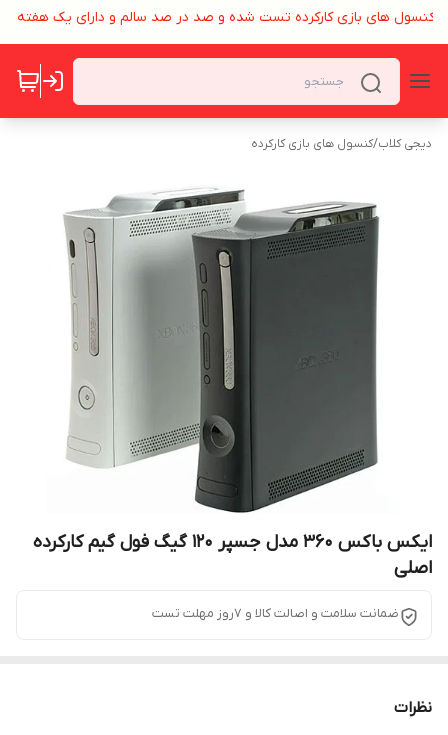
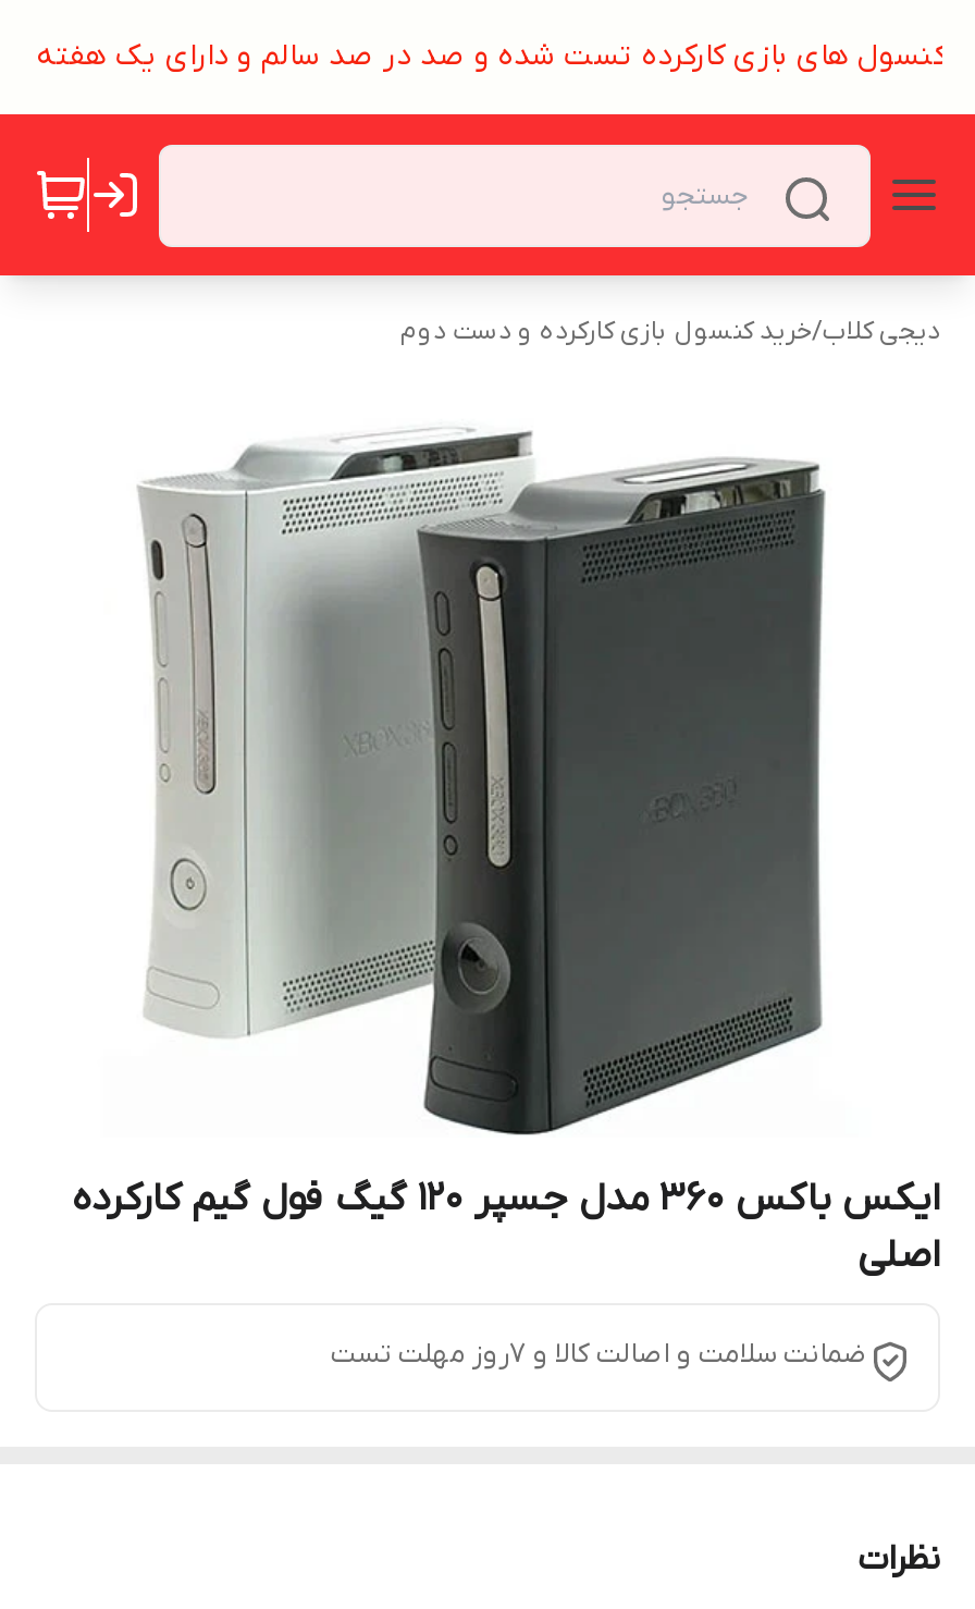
[251,136,432,152] دیجی کلاب/کنسول های بازی کارکرده -> [400,315,940,349] دیجی کلاب/خرید کنسول بازی کارکرده و دست دوم

